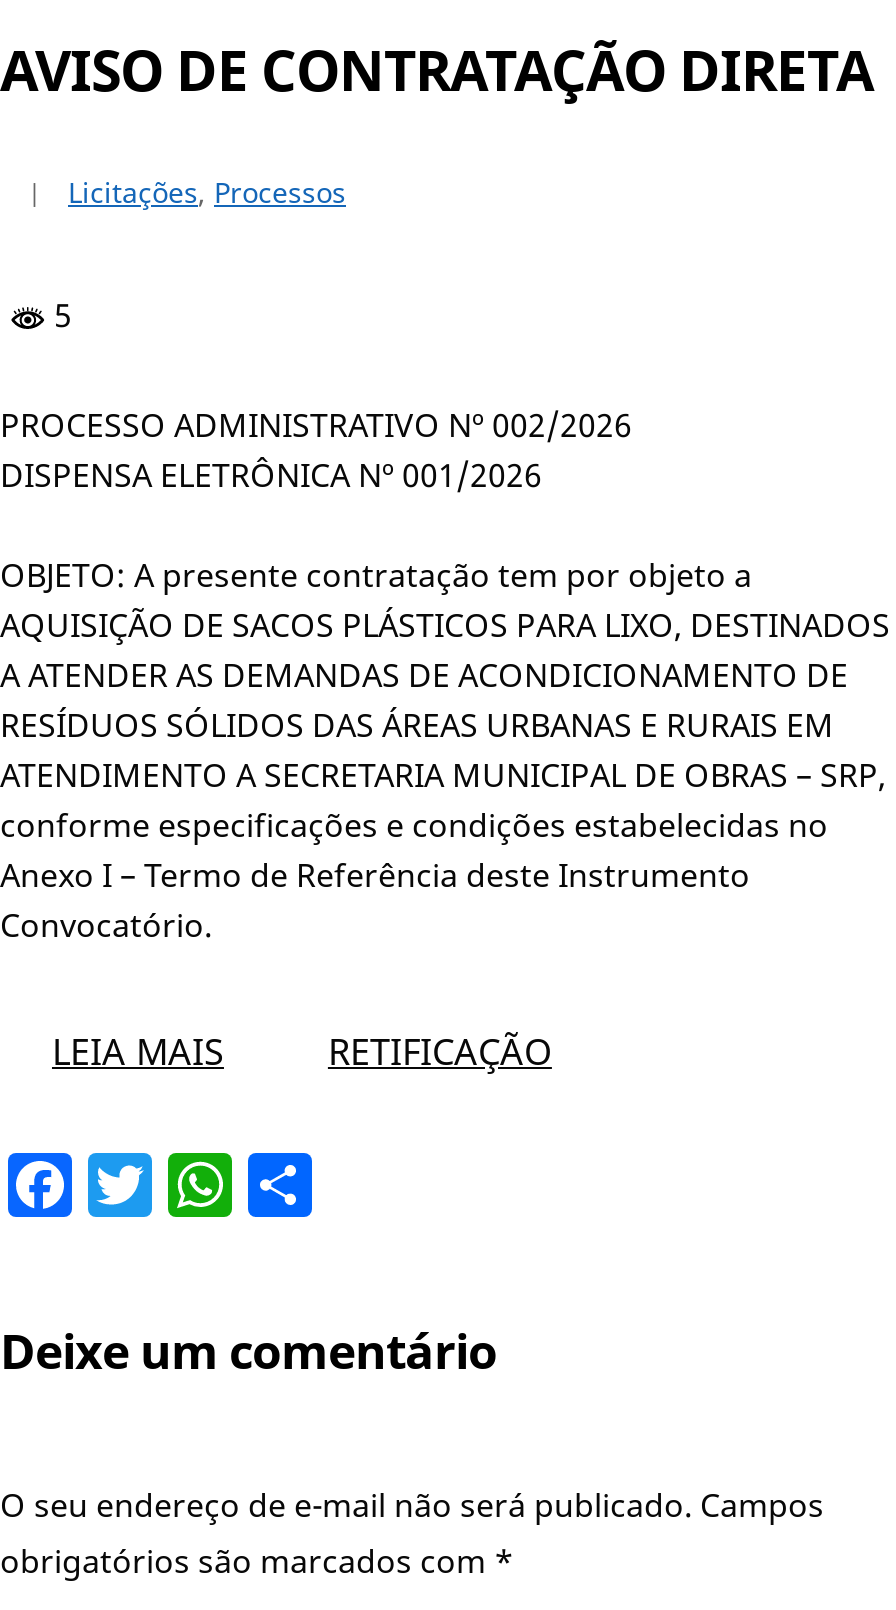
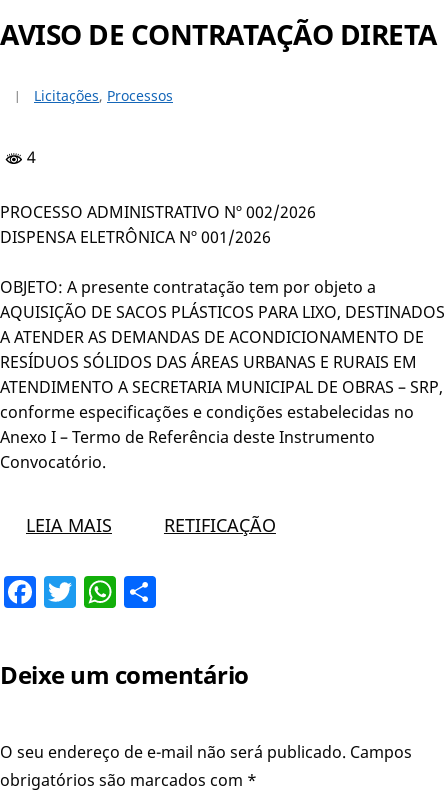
[46,292,72,336] 5 -> [23,146,36,168] 4

